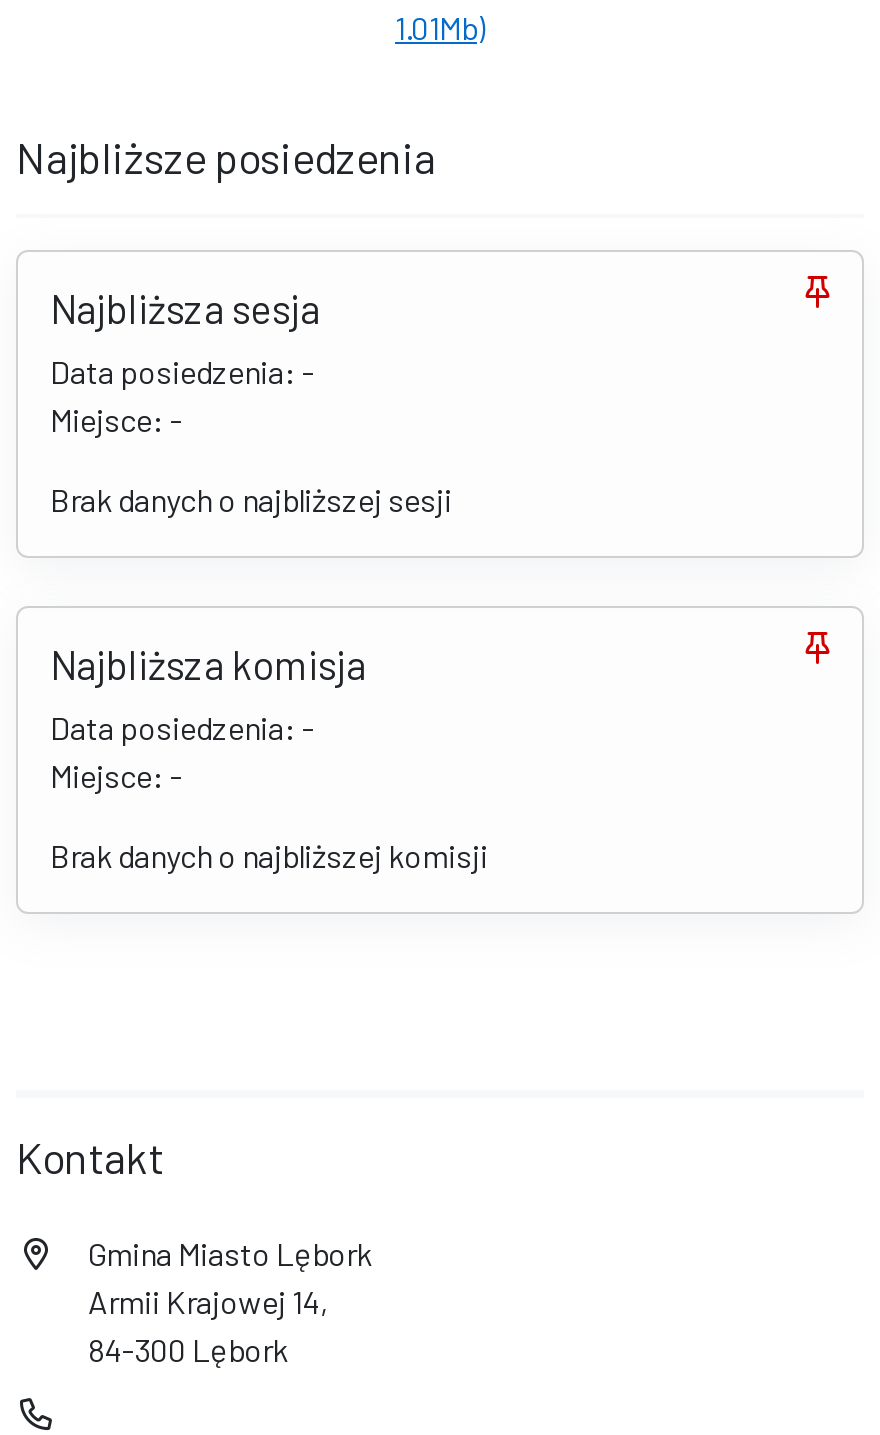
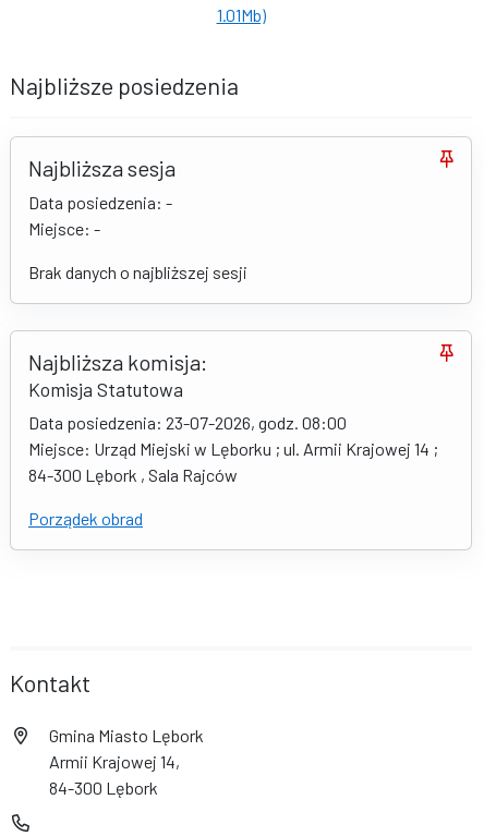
[50,640,488,874] Najbliższa komisja | Data posiedzenia: - | Miejsce: - | Brak danych o najbliższej komisji -> [28,349,438,529] Najbliższa komisja: | Komisja Statutowa | Data posiedzenia: 23-07-2026, godz. 08:00 | Miejsce: Urząd Miejski w Lęborku ; ul. Armii Krajowej 14 ; | 84-300 Lębork , Sala Rajców | Porządek obrad

